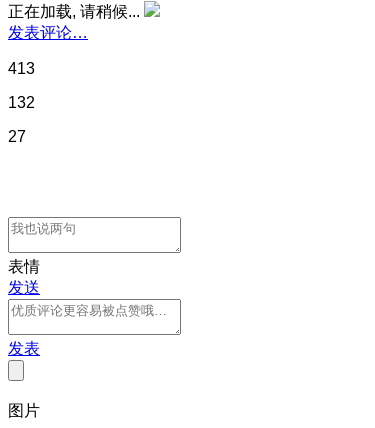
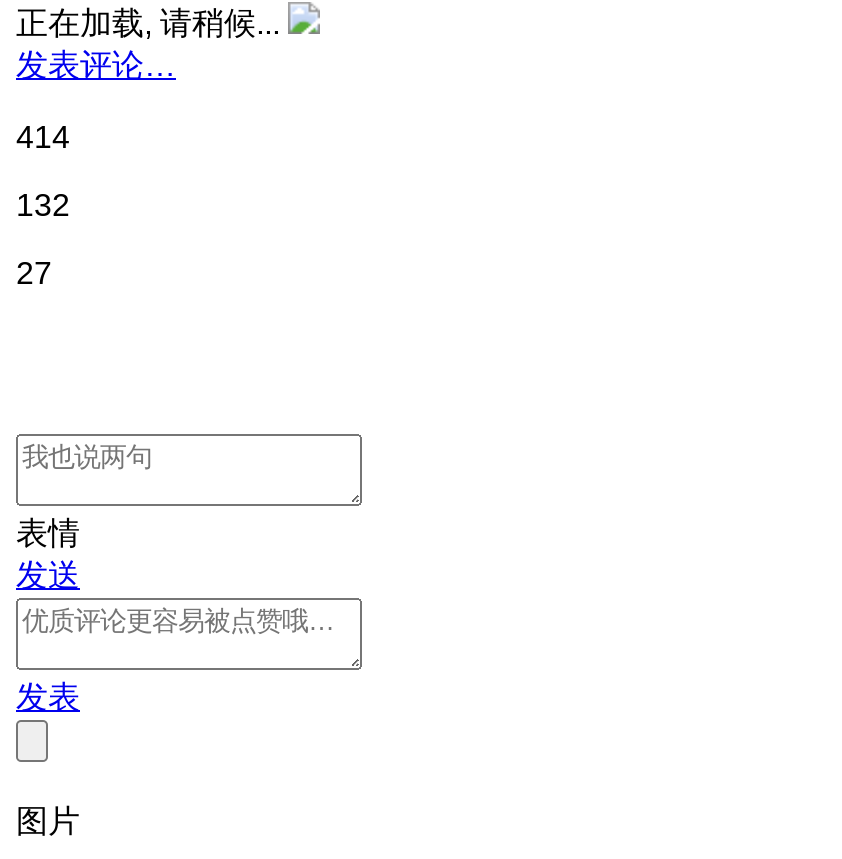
[8,60,35,77] 413 -> [16,120,70,154] 414

